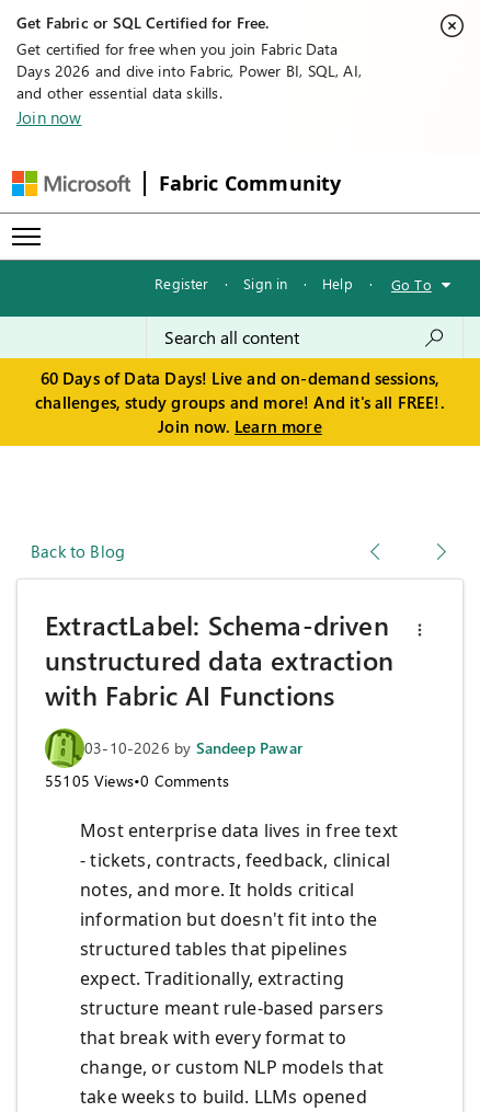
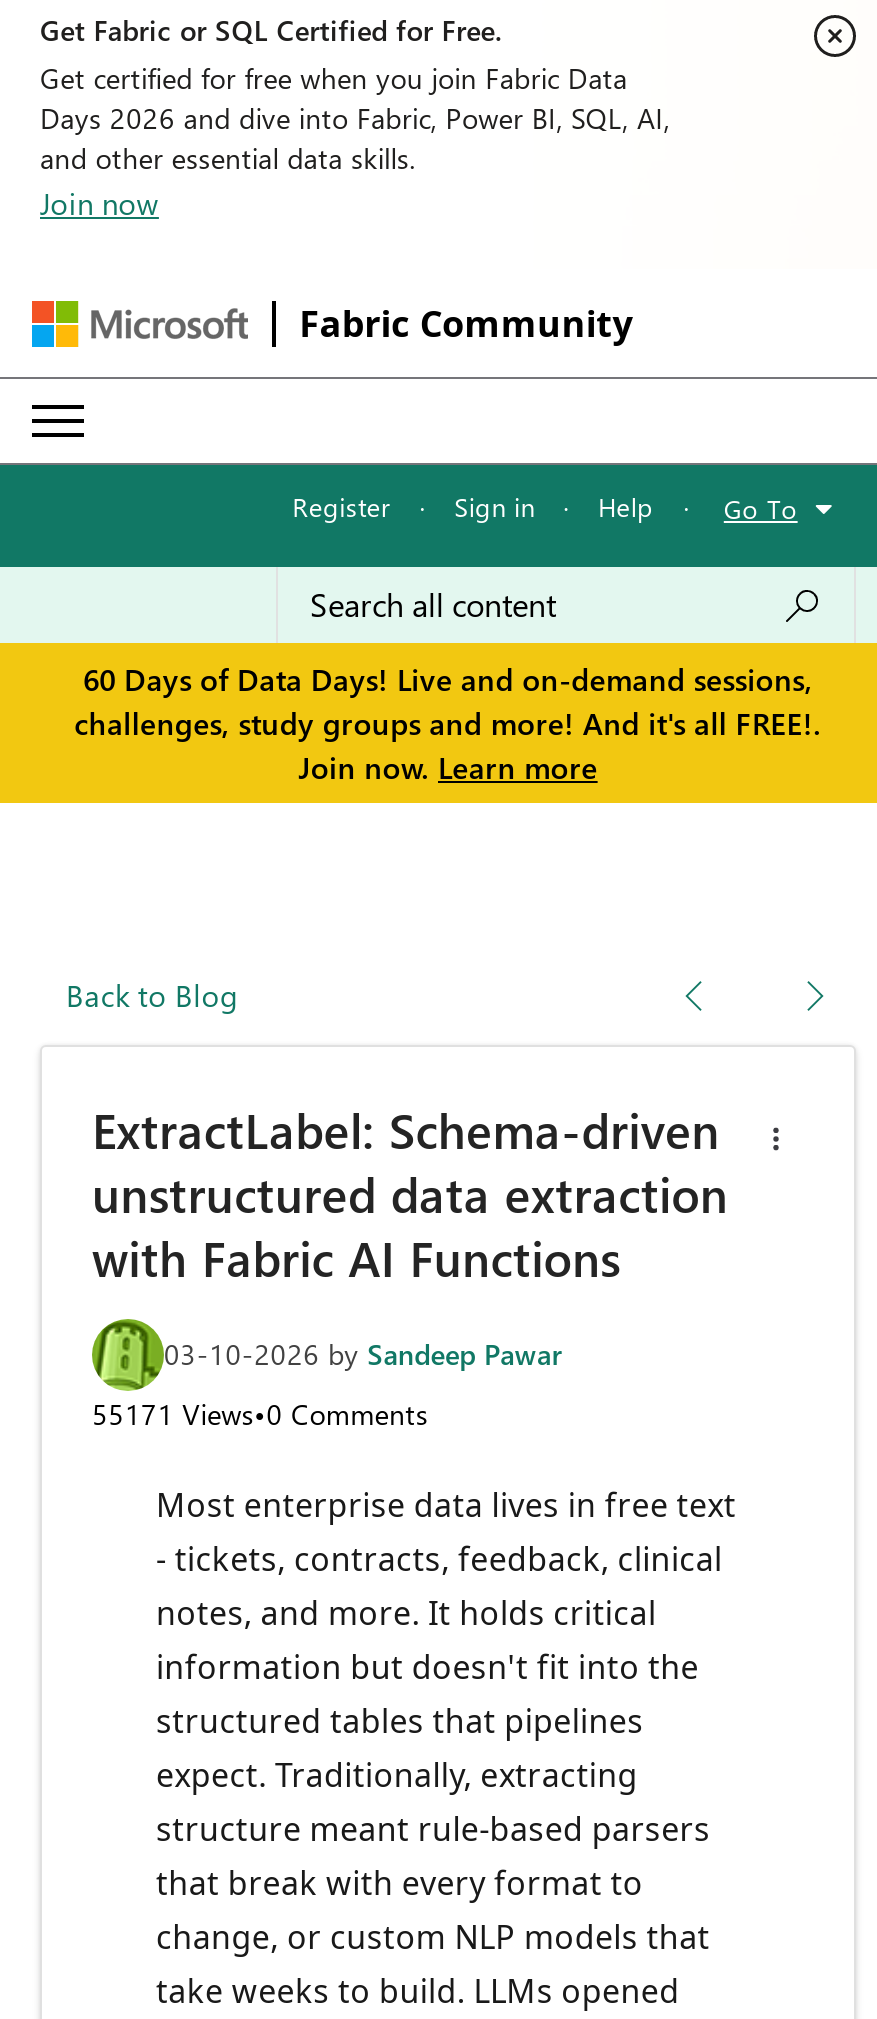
[45,771,229,791] 55105 Views•0 Comments -> [92,1396,428,1434] 55171 Views•0 Comments

